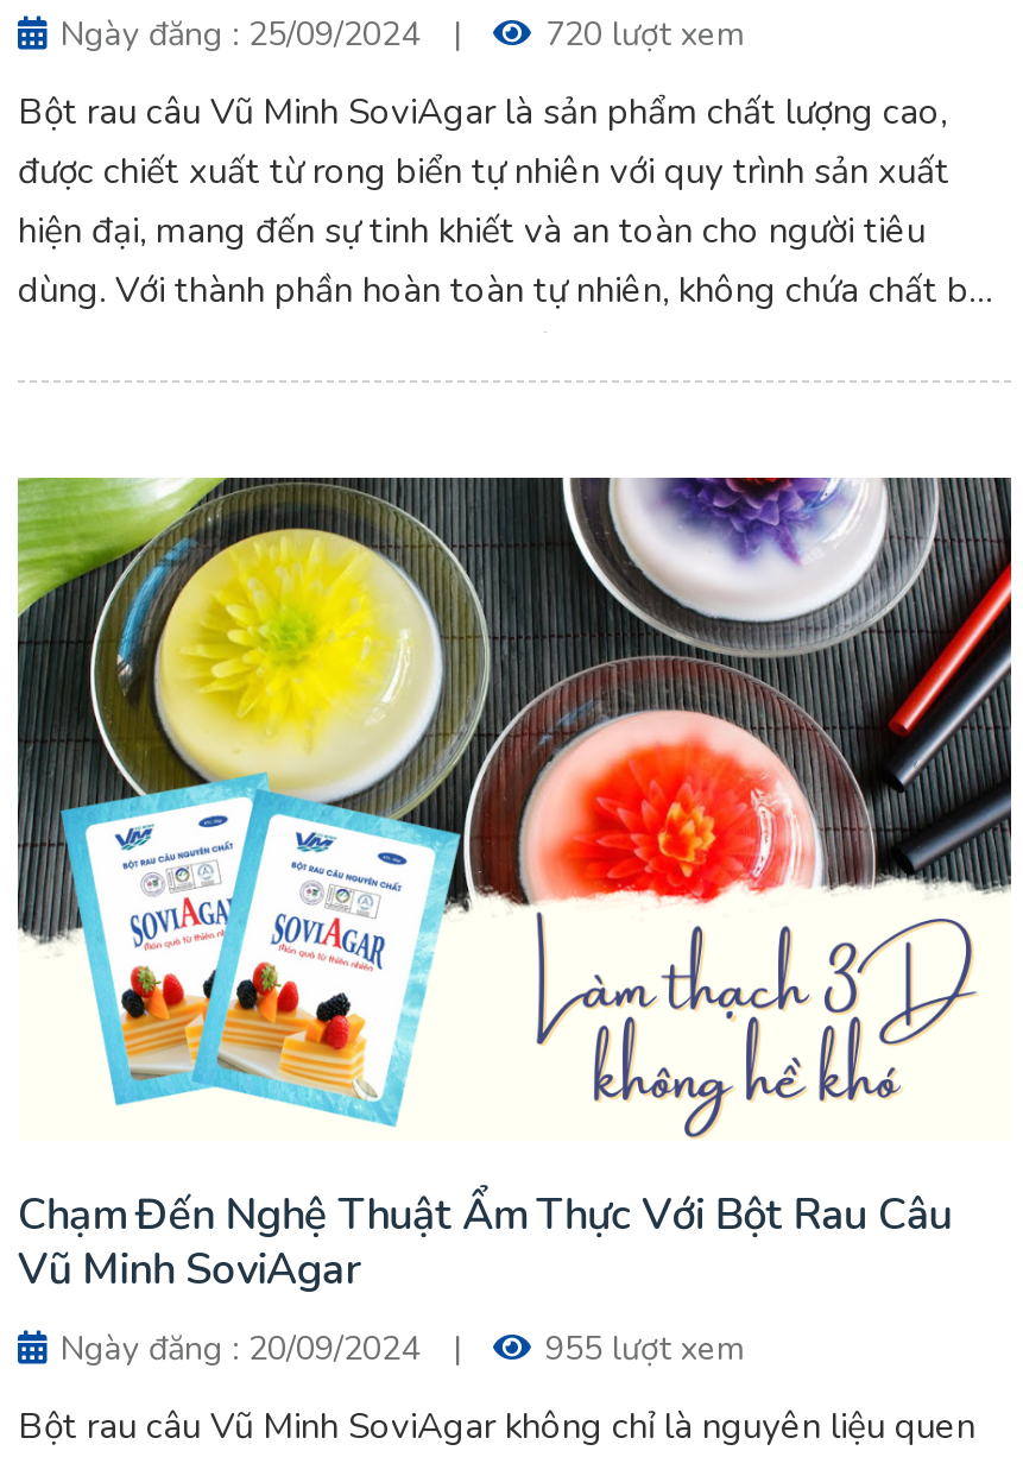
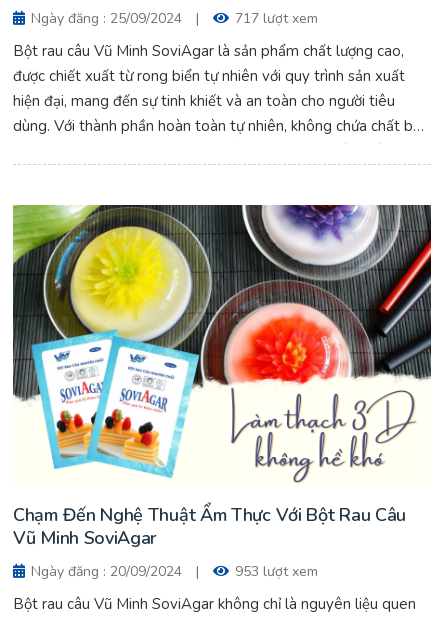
[536,12,743,57] 720 lượt xem -> [231,9,318,28] 717 lượt xem
[536,1326,743,1371] 955 lượt xem -> [231,562,318,581] 953 lượt xem

